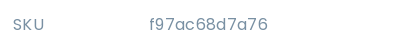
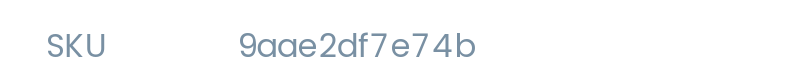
[149,13,268,36] f97ac68d7a76 -> [238,23,478,69] 9aae2df7e74b

